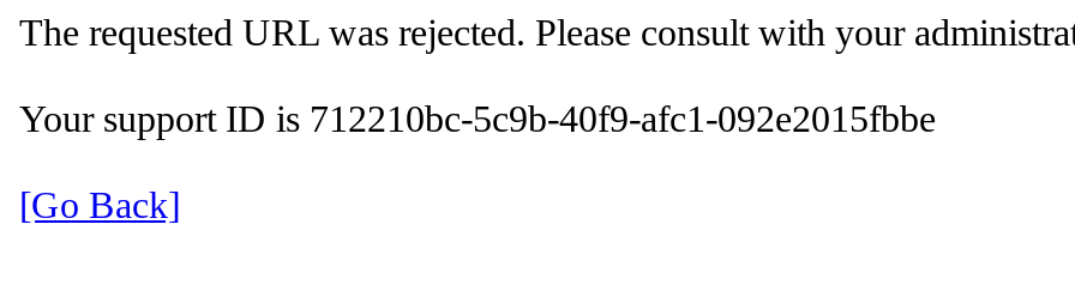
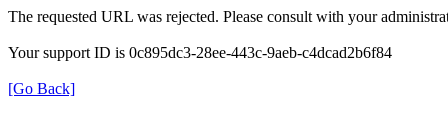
[19,98,936,139] Your support ID is 712210bc-5c9b-40f9-afc1-092e2015fbbe -> [8,44,392,61] Your support ID is 0c895dc3-28ee-443c-9aeb-c4dcad2b6f84

